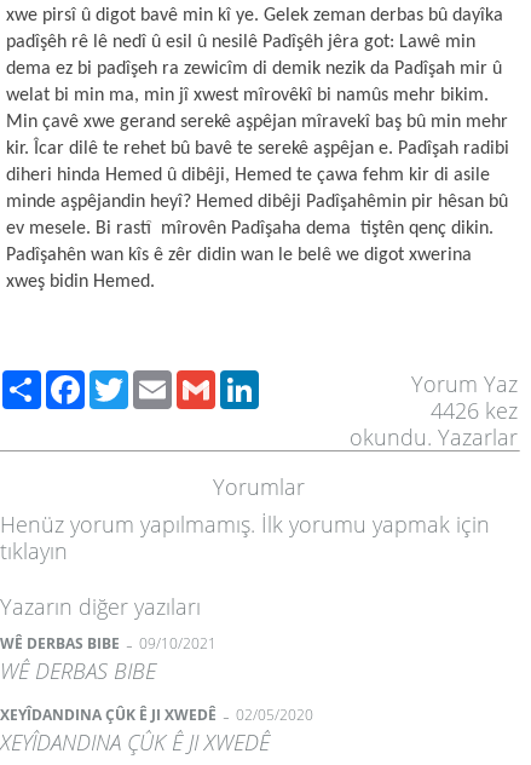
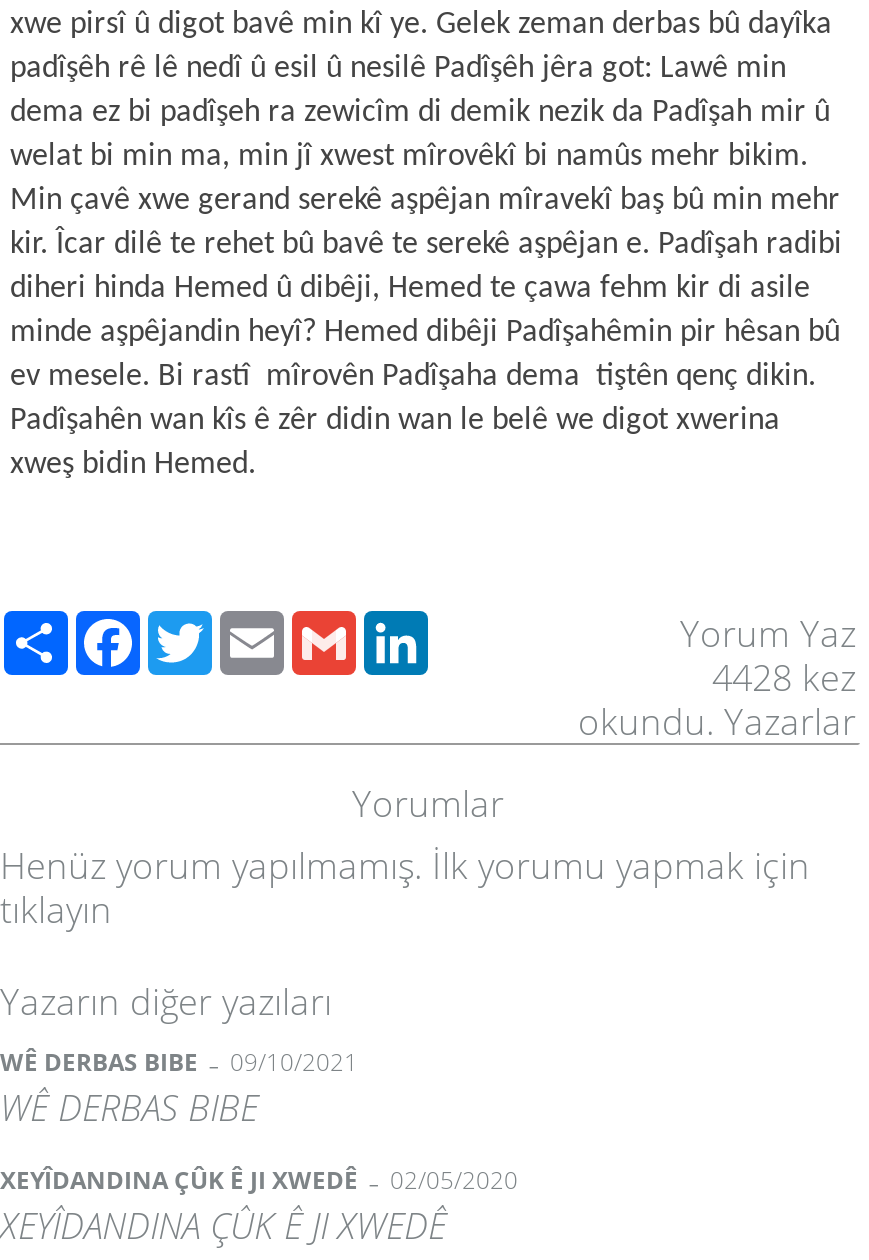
[431,396,518,425] 4426 kez -> [712,653,856,701] 4428 kez

